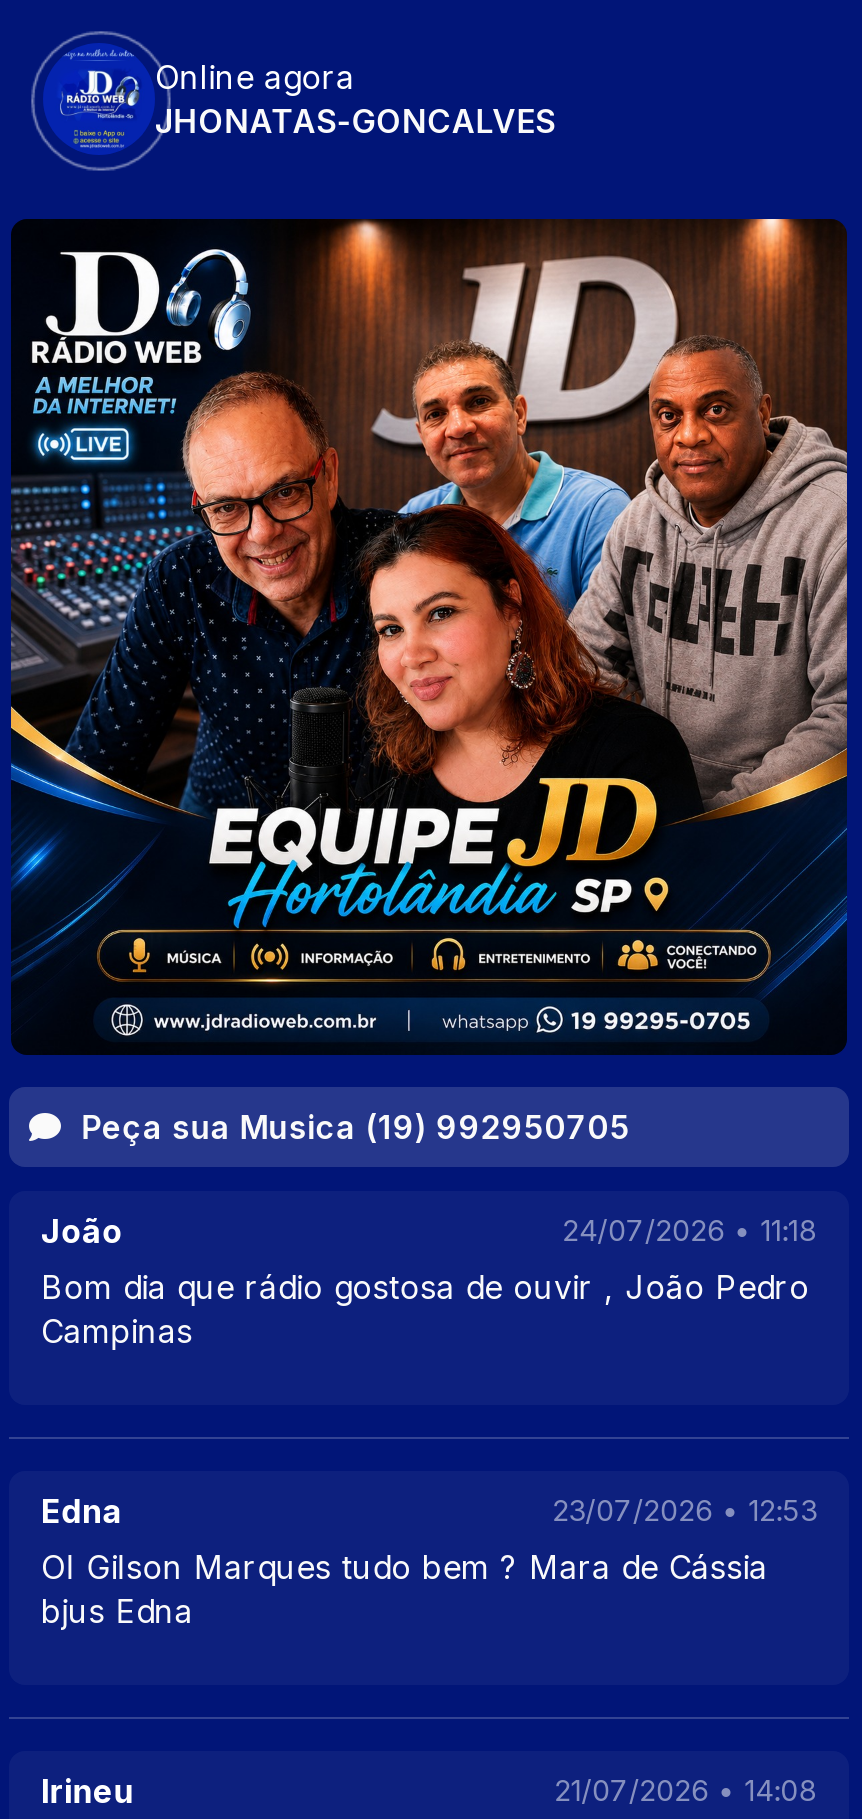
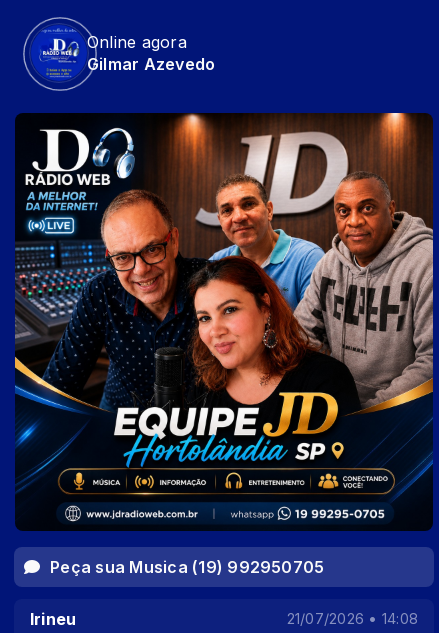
[155,101,556,141] JHONATAS-GONCALVES -> [87,54,215,74] Gilmar Azevedo
[41,1211,817,1351] João | 24/07/2026 • 11:18 | Bom dia que rádio gostosa de ouvir , João Pedro | Campinas -> none
[41,1491,817,1631] Edna | 23/07/2026 • 12:53 | OI Gilson Marques tudo bem ? Mara de Cássia | bjus Edna -> none

